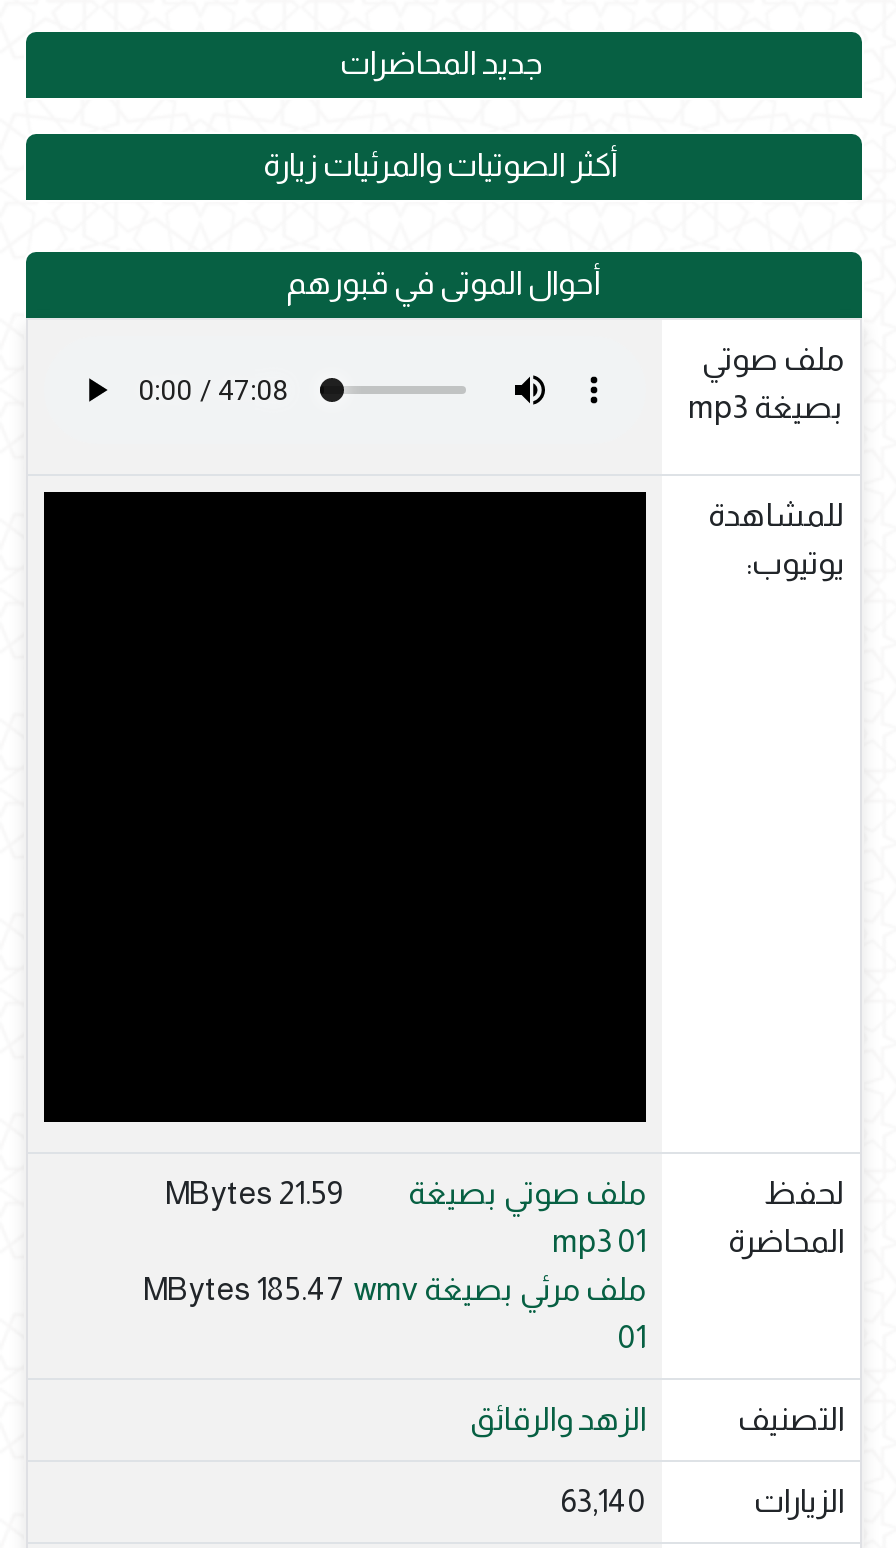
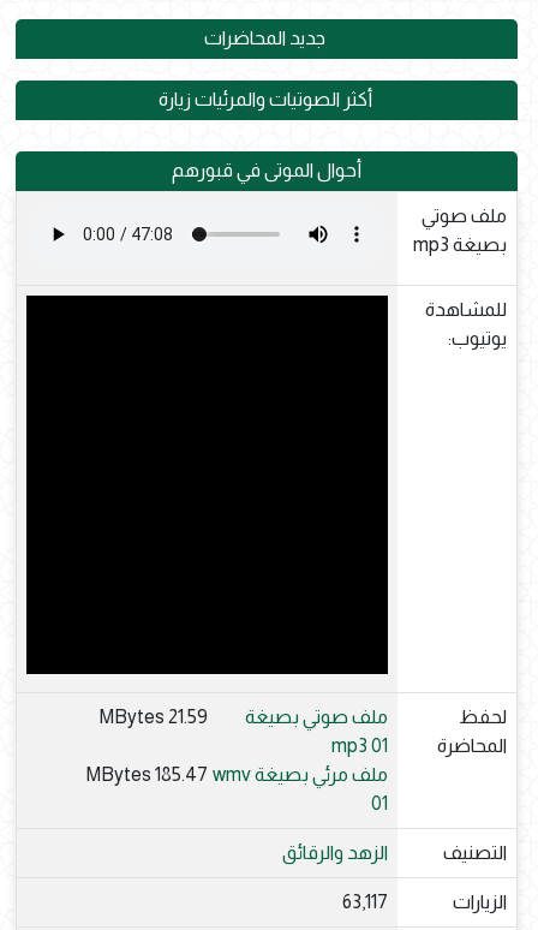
[560,1484,646,1518] 63,140 -> [342,892,388,912] 63,117

